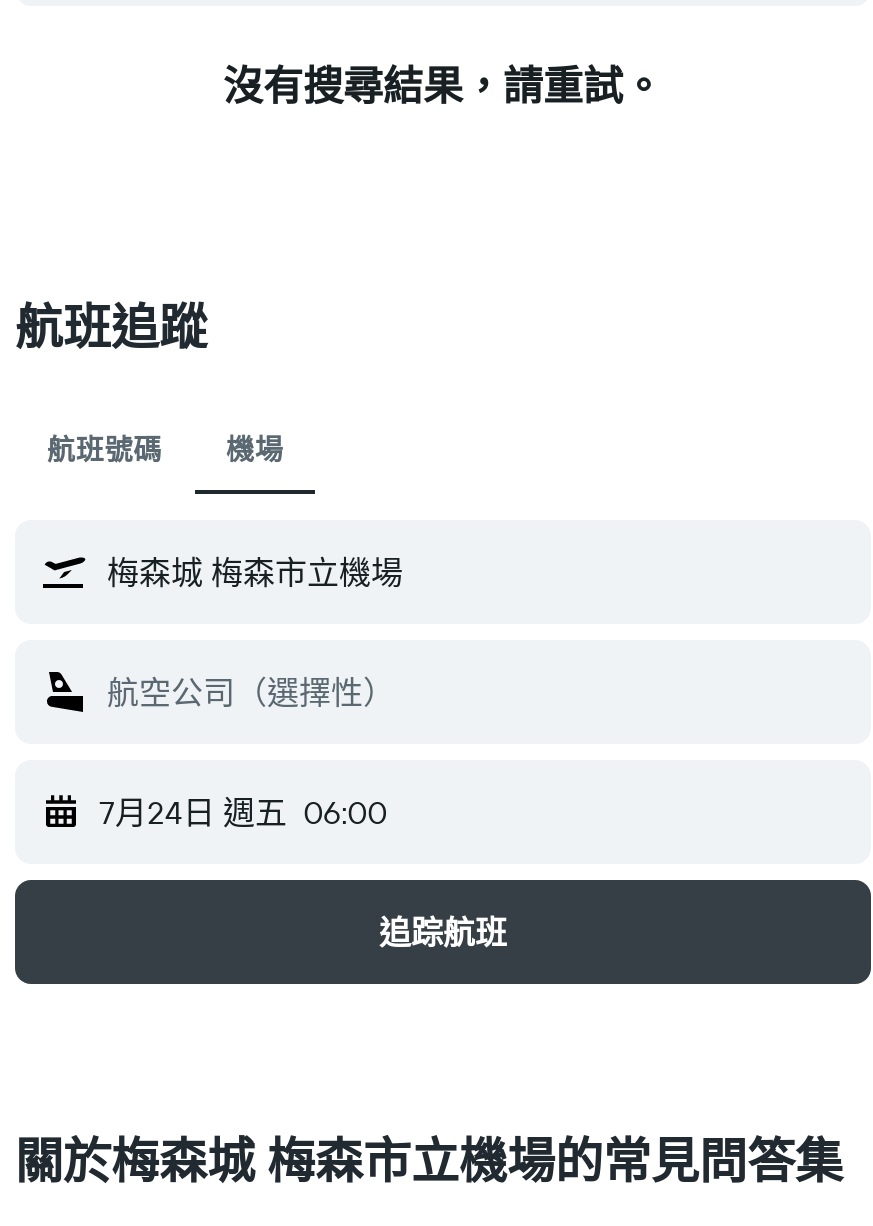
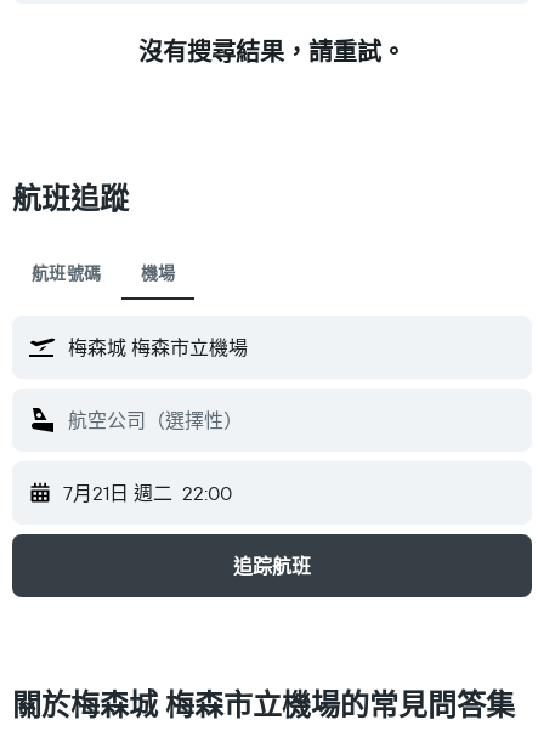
[99,792,387,832] 7月24日 週五 06:00 -> [63,481,232,505] 7月21日 週二 22:00

